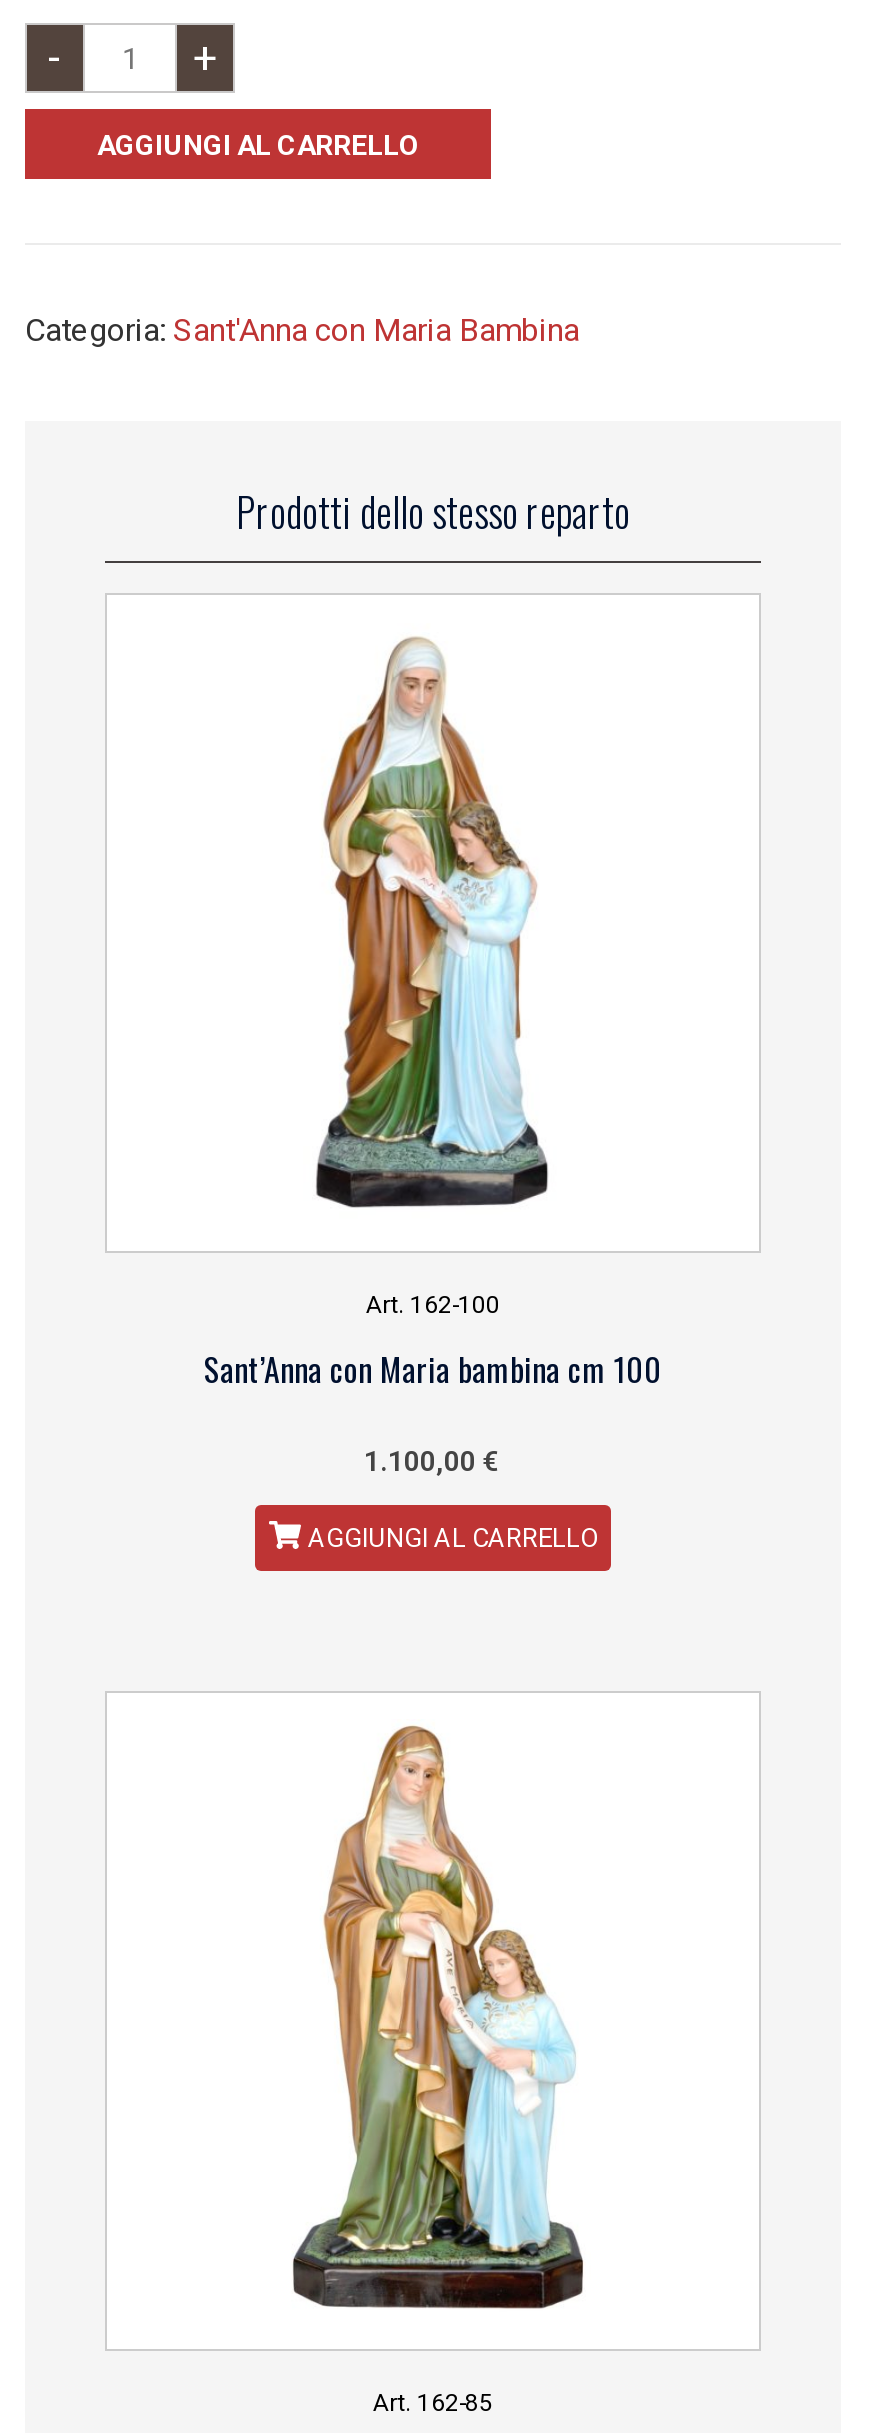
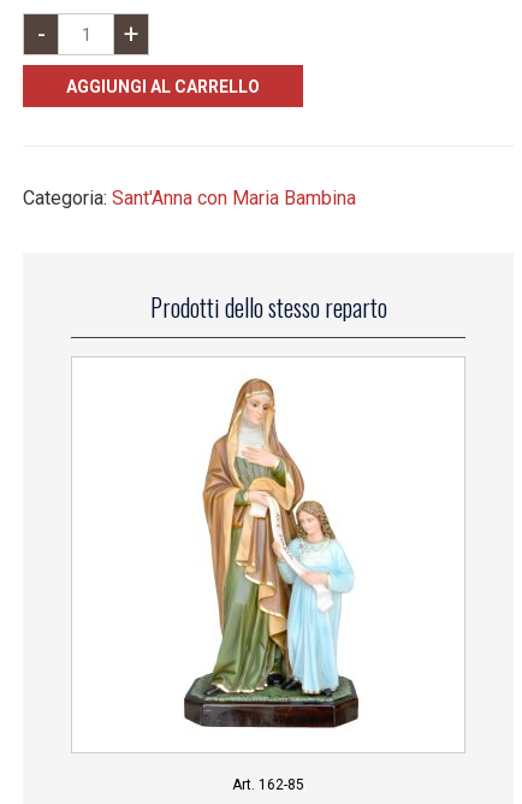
[220,635,662,1552] [image] | Art. 162-100 | Sant’Anna con Maria bambina cm 100 | 1.100,00 € | AGGIUNGI AL CARRELLO -> none

